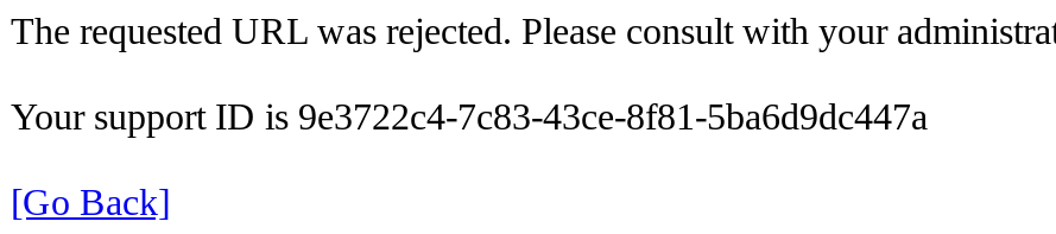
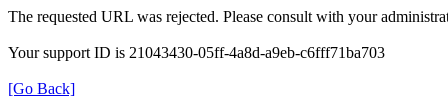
[11,96,928,137] Your support ID is 9e3722c4-7c83-43ce-8f81-5ba6d9dc447a -> [8,44,385,61] Your support ID is 21043430-05ff-4a8d-a9eb-c6fff71ba703

